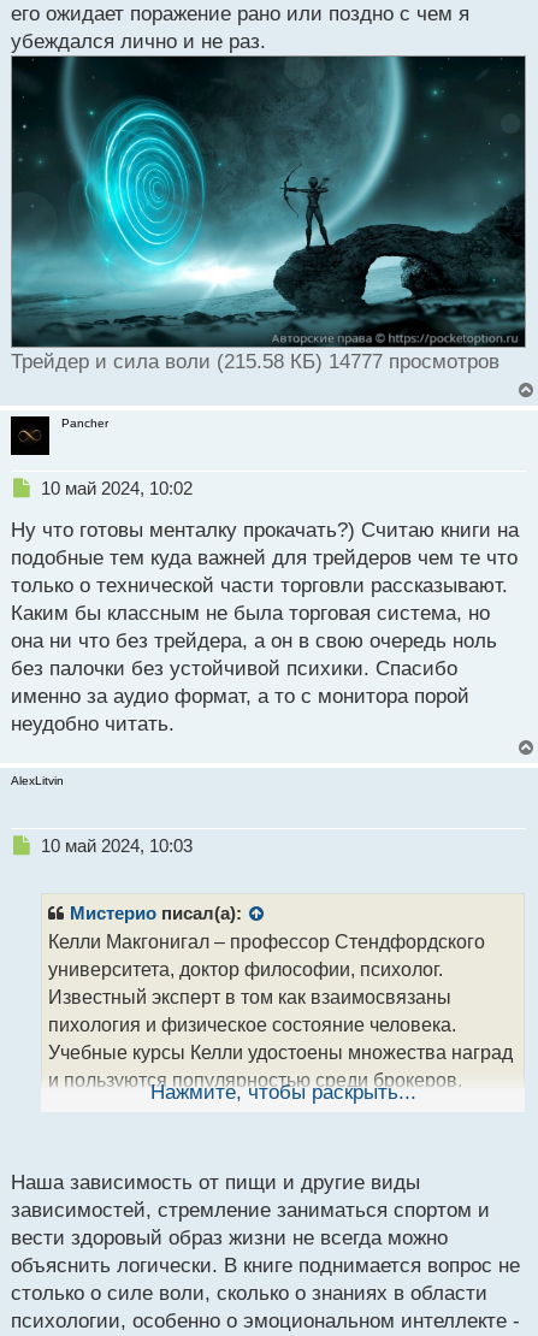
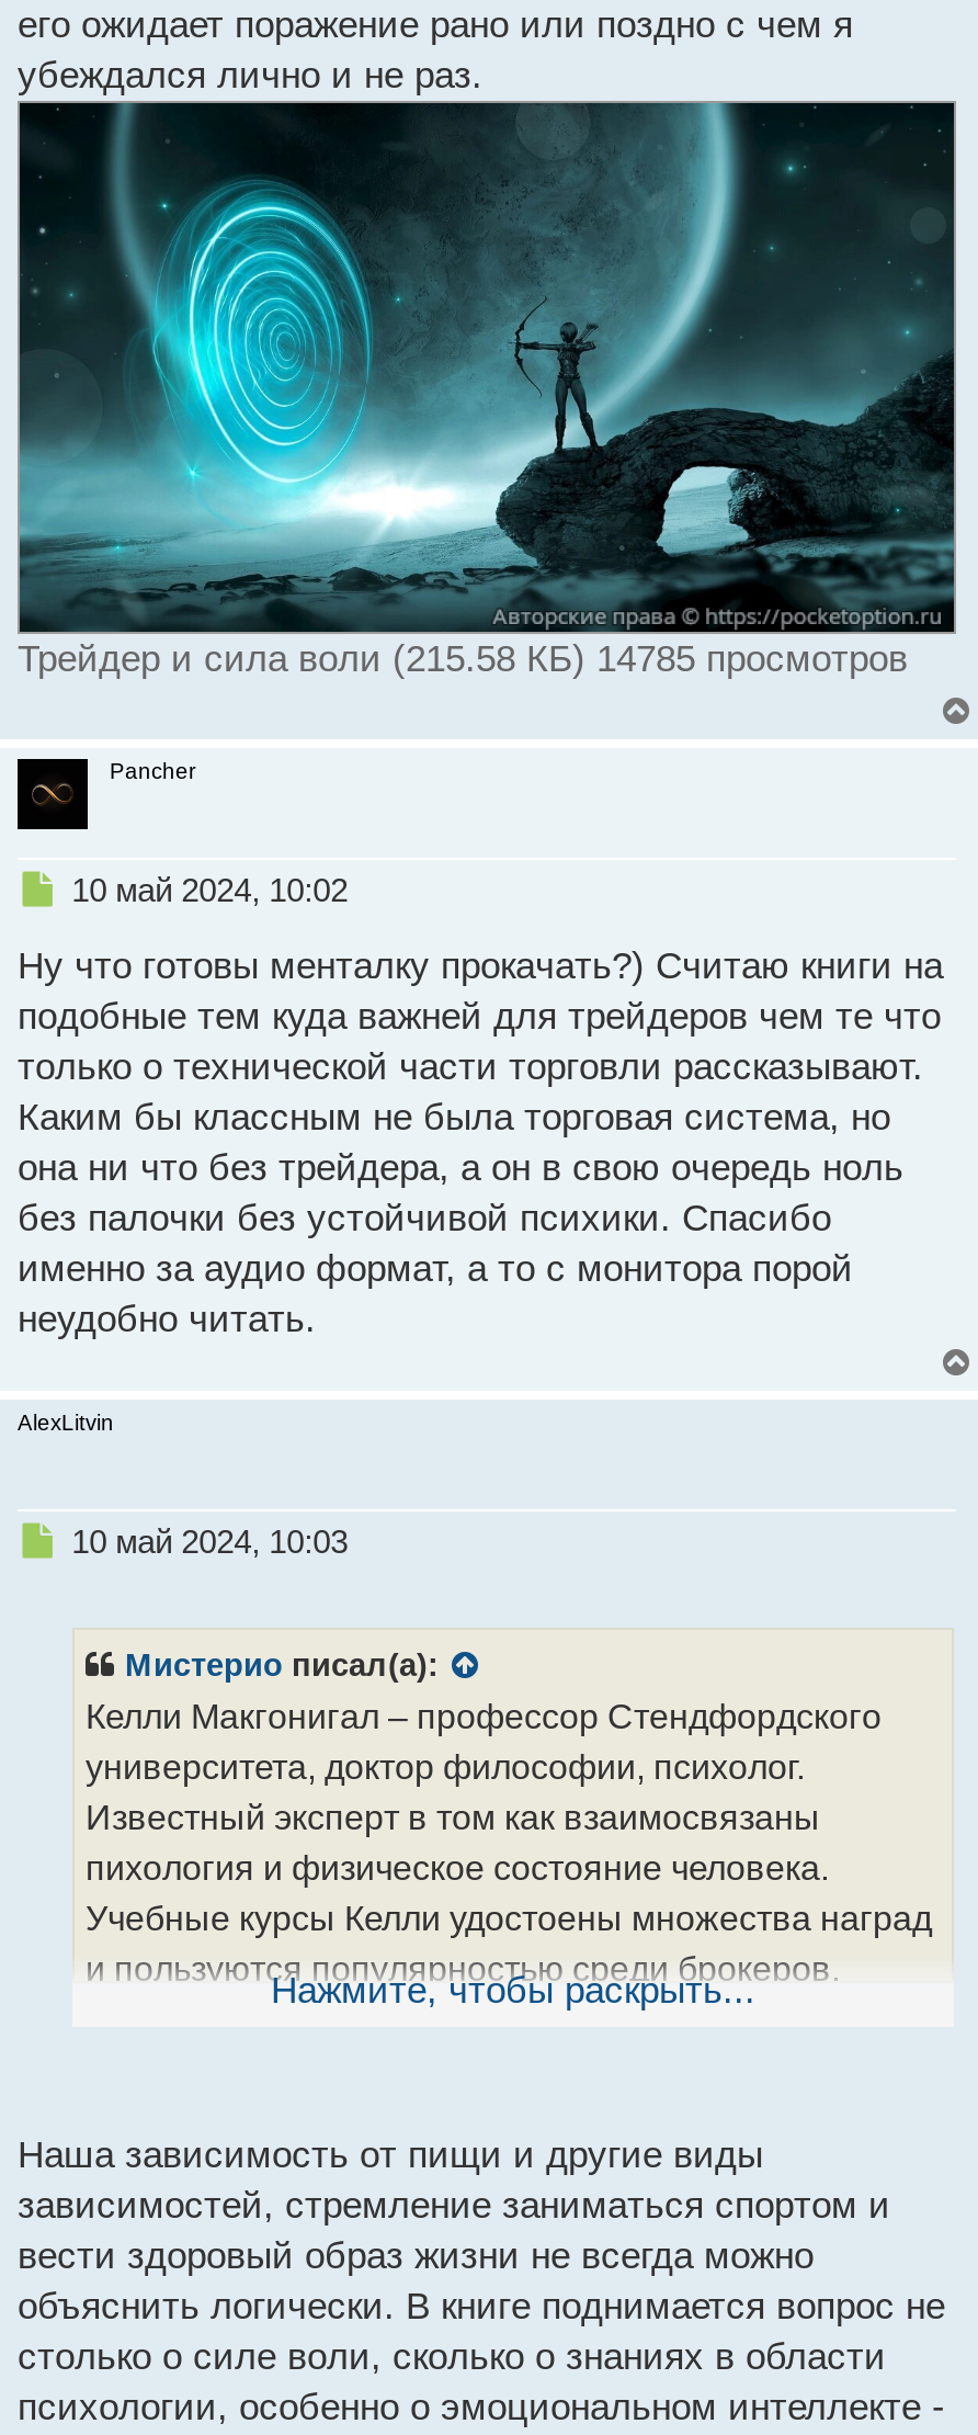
[11,350,499,373] Трейдер и сила воли (215.58 КБ) 14777 просмотров -> [18,639,908,680] Трейдер и сила воли (215.58 КБ) 14785 просмотров

